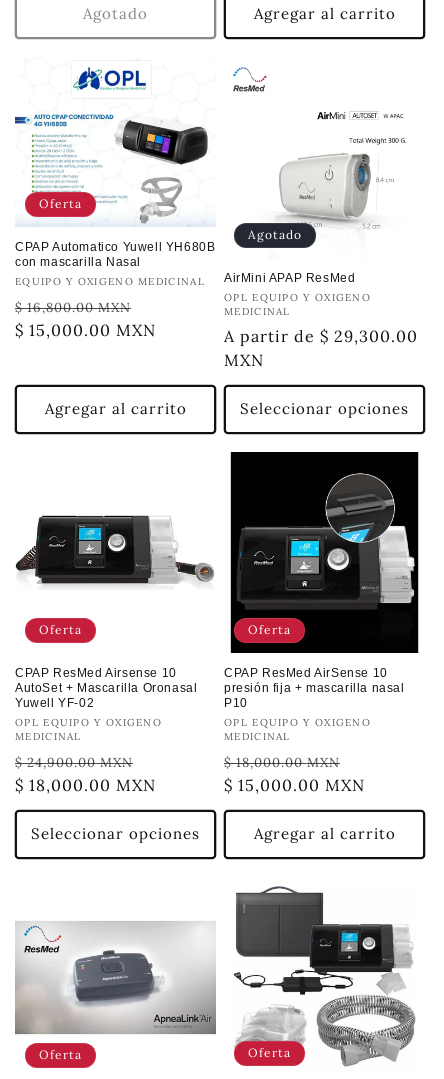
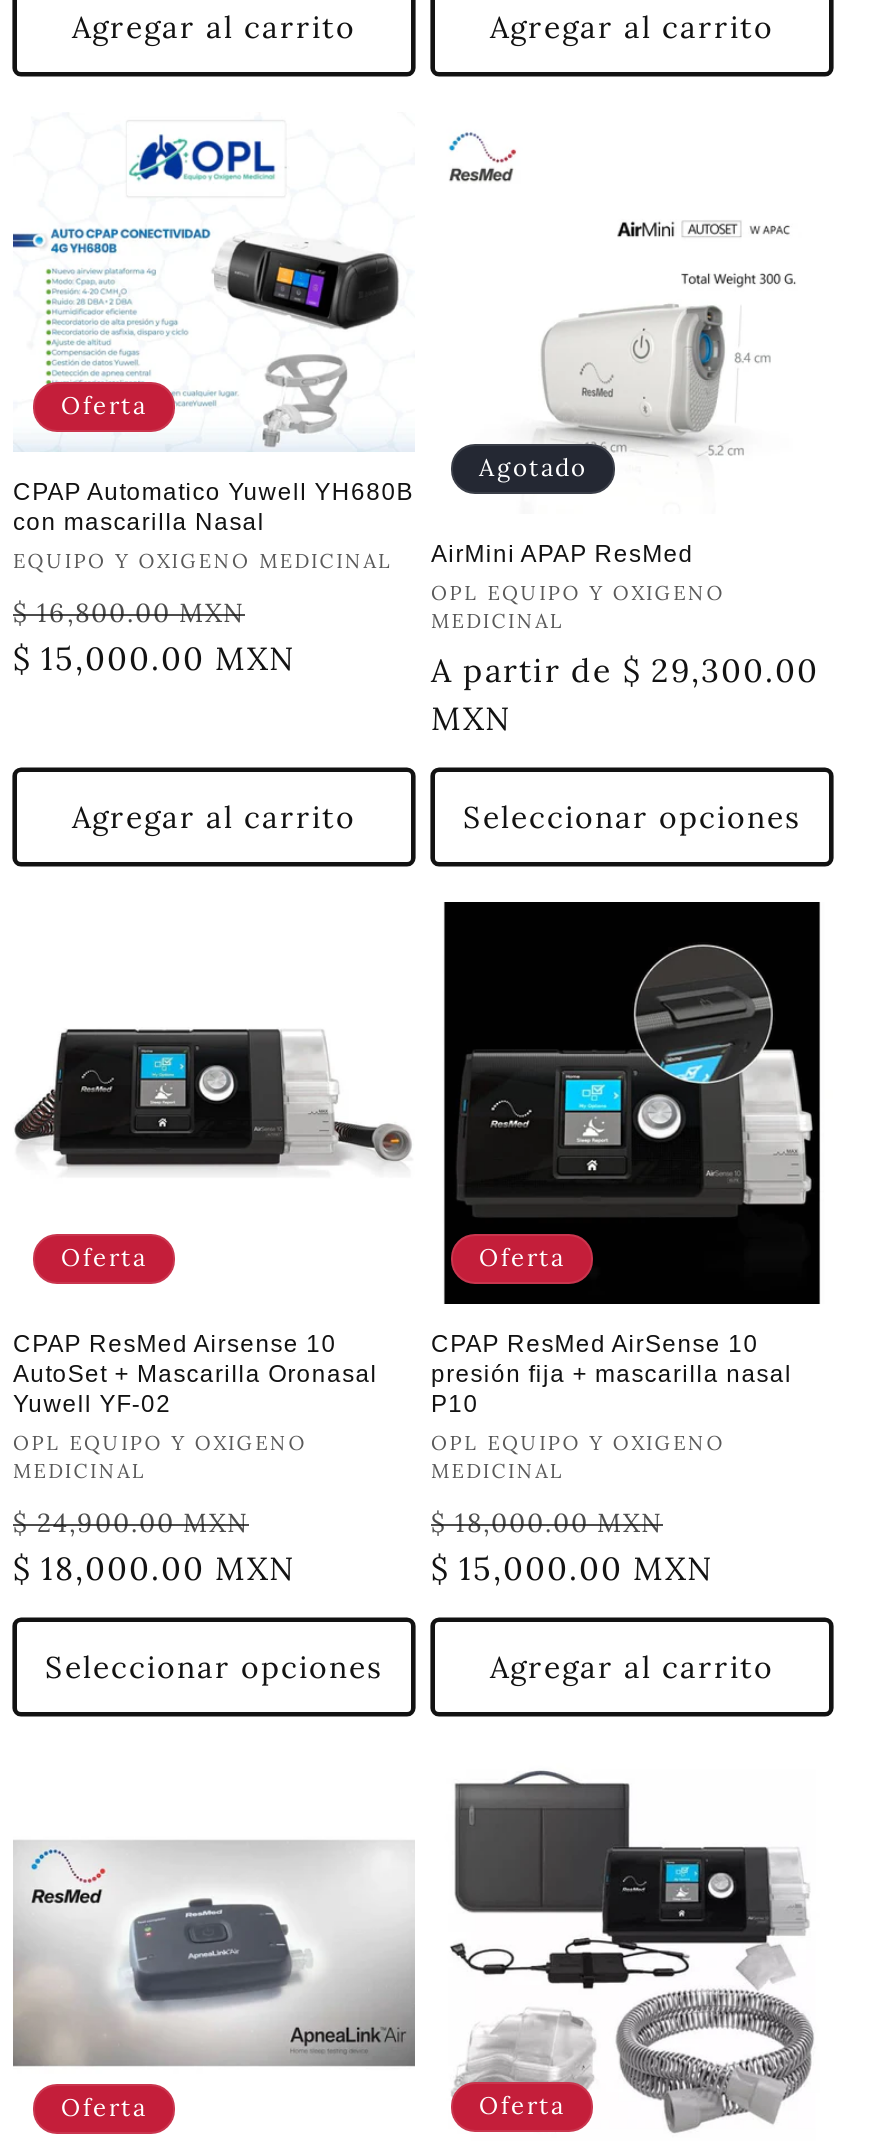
[83,4,148,23] Agotado -> [72,8,356,46] Agregar al carrito

